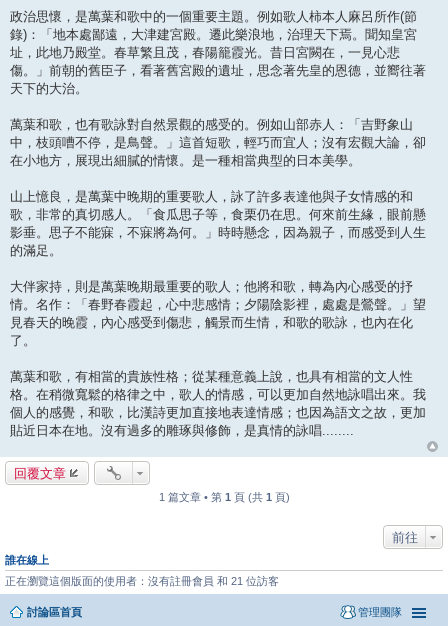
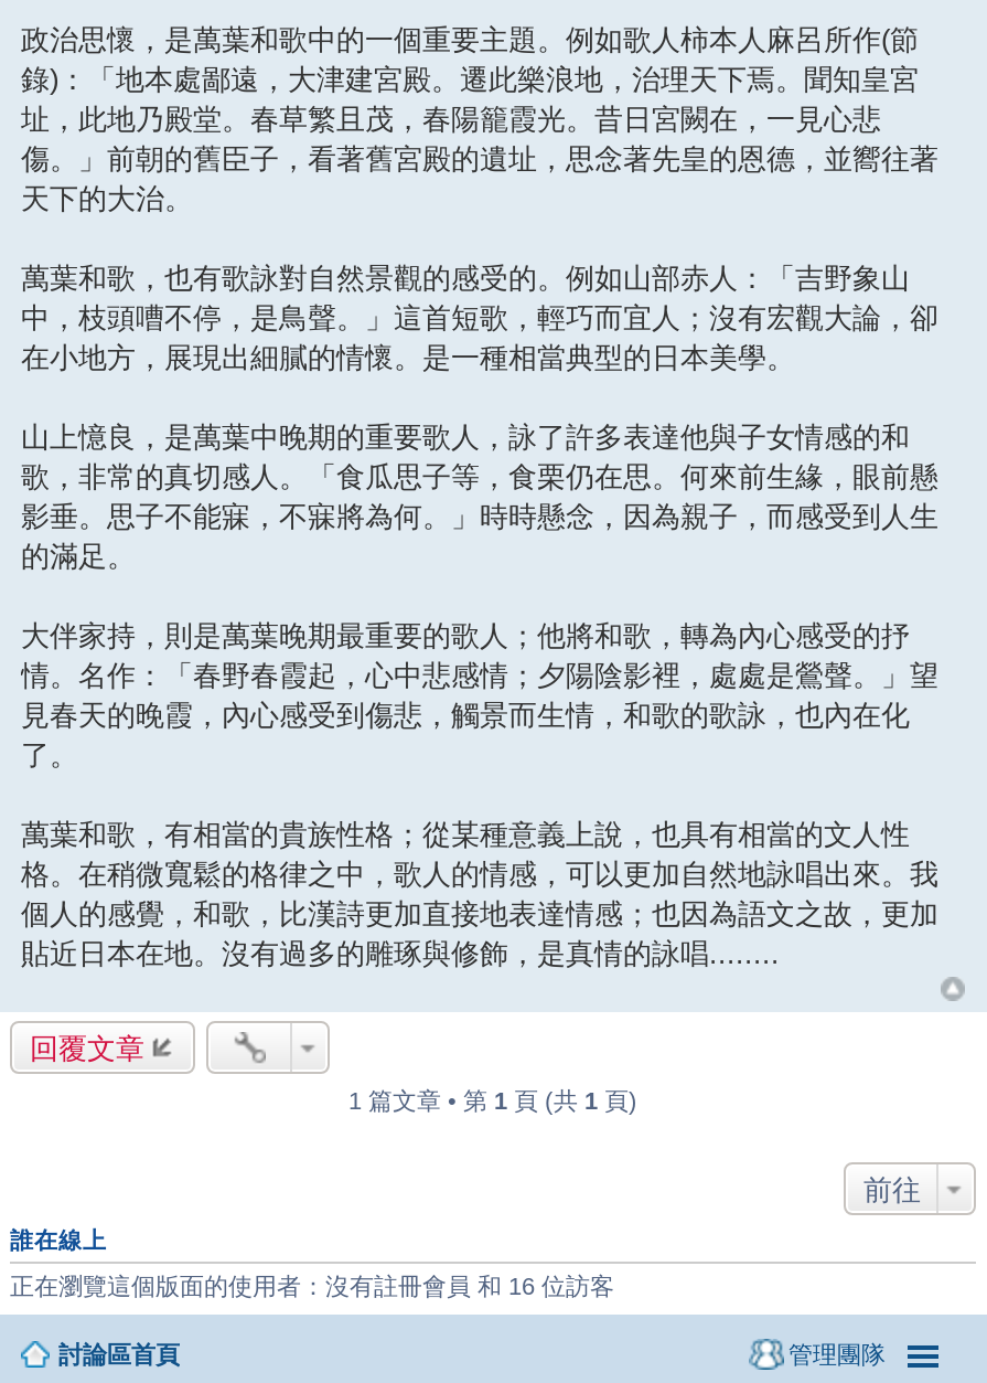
[5,575,279,587] 正在瀏覽這個版面的使用者：沒有註冊會員 和 21 位訪客 -> [10,1273,614,1299] 正在瀏覽這個版面的使用者：沒有註冊會員 和 16 位訪客

